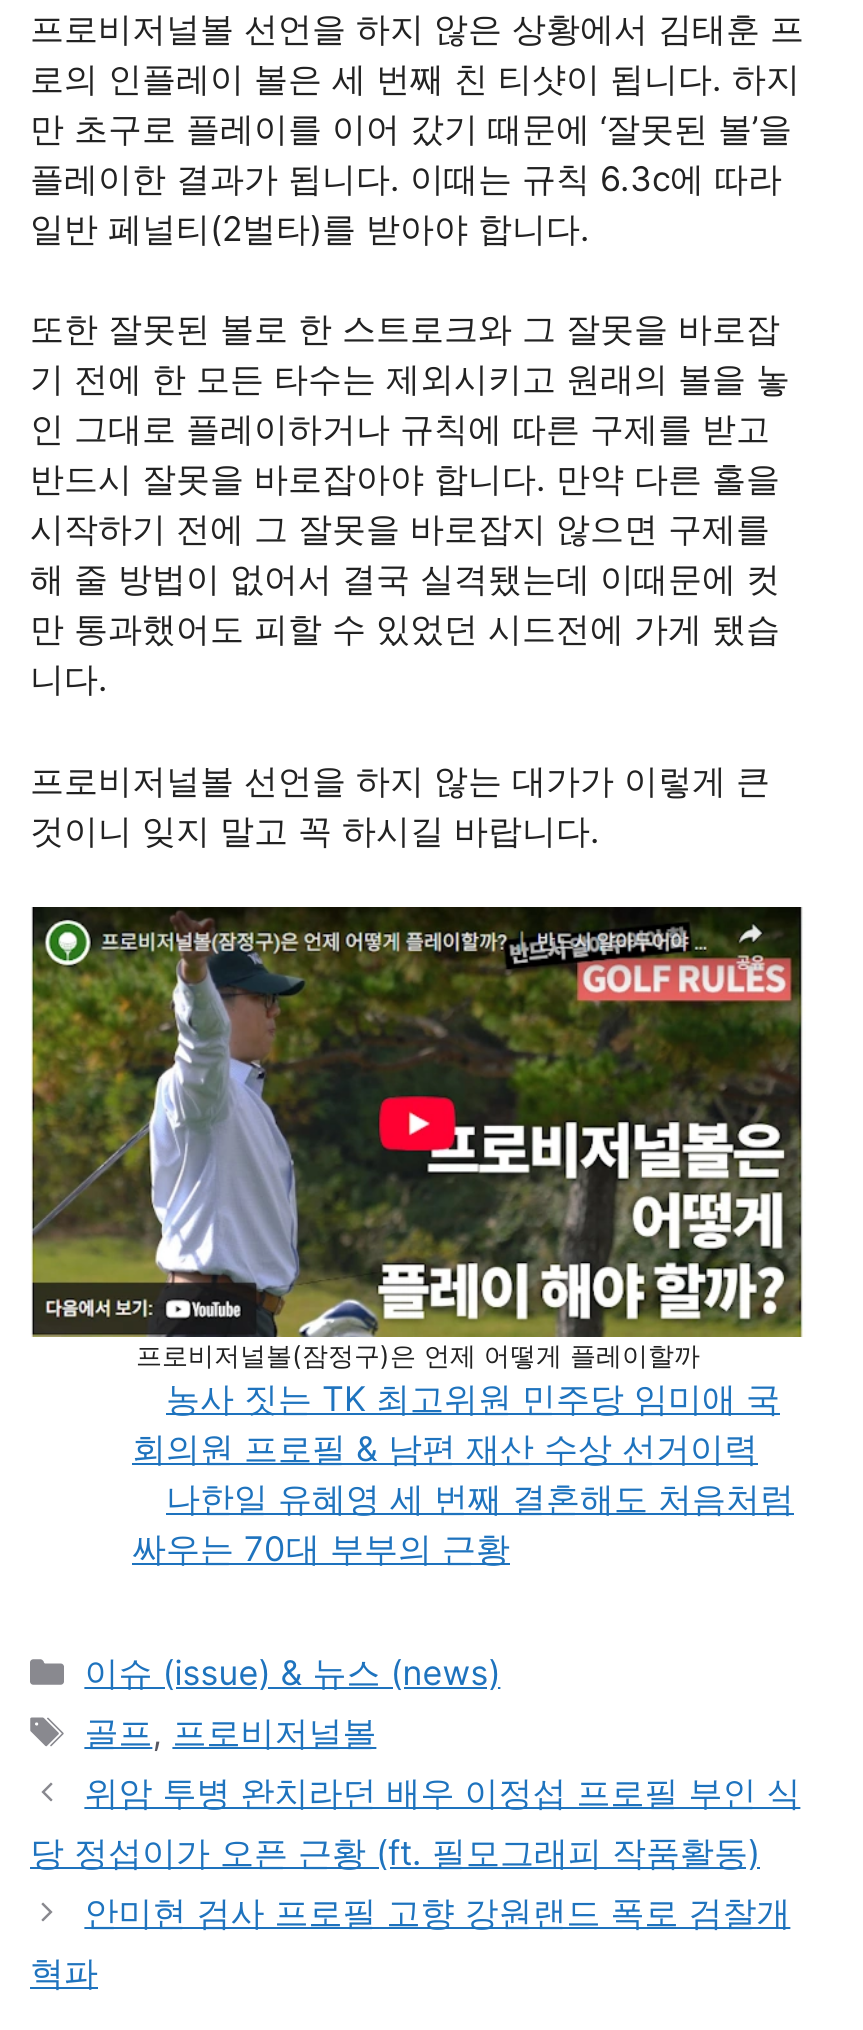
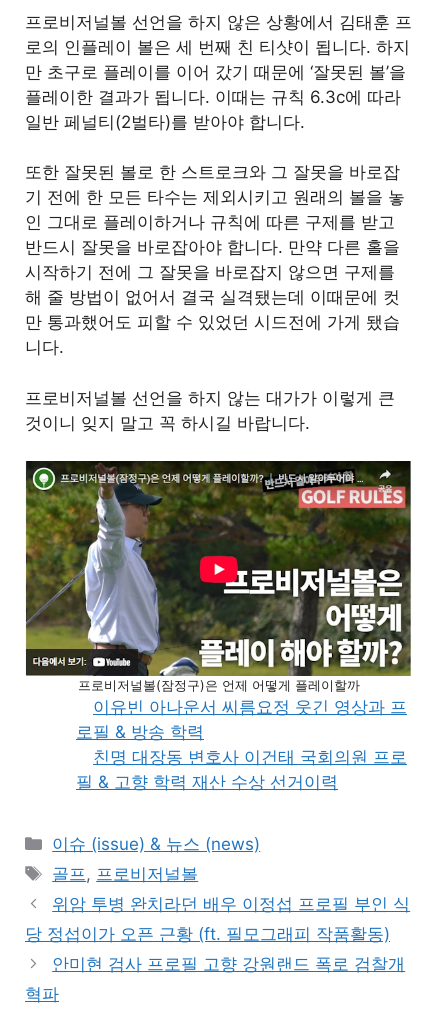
[132,1379,794,1569] 농사 짓는 TK 최고위원 민주당 임미애 국 | 회의원 프로필 & 남편 재산 수상 선거이력 | 나한일 유혜영 세 번째 결혼해도 처음처럼 | 싸우는 70대 부부의 근황 -> [76,697,407,792] 이유빈 아나운서 씨름요정 웃긴 영상과 프 | 로필 & 방송 학력 | 친명 대장동 변호사 이건태 국회의원 프로 | 필 & 고향 학력 재산 수상 선거이력

